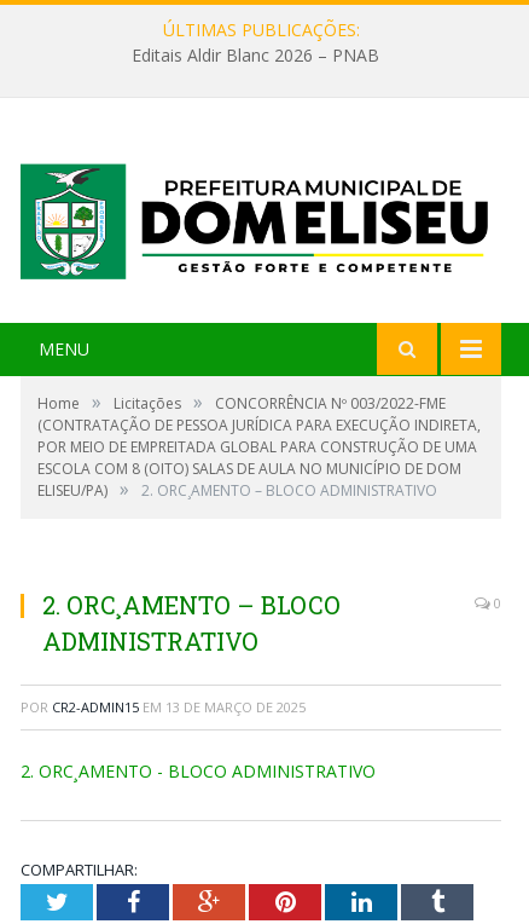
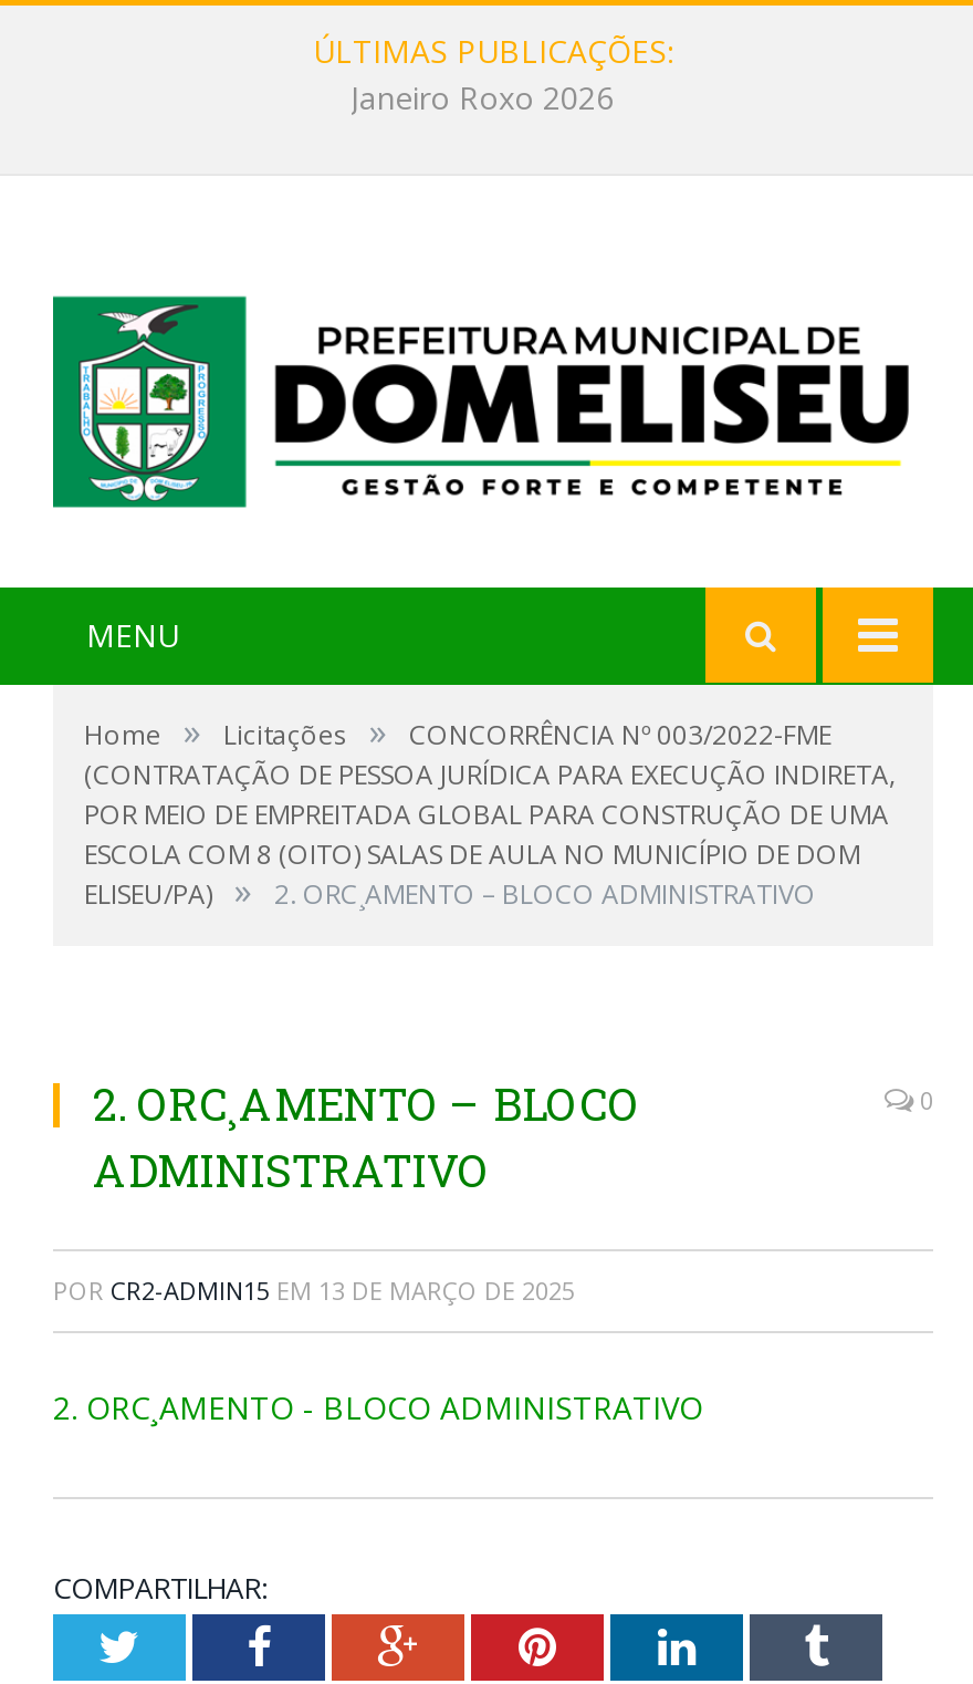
[131,44,379,67] Editais Aldir Blanc 2026 – PNAB -> [351,77,614,119] Janeiro Roxo 2026

